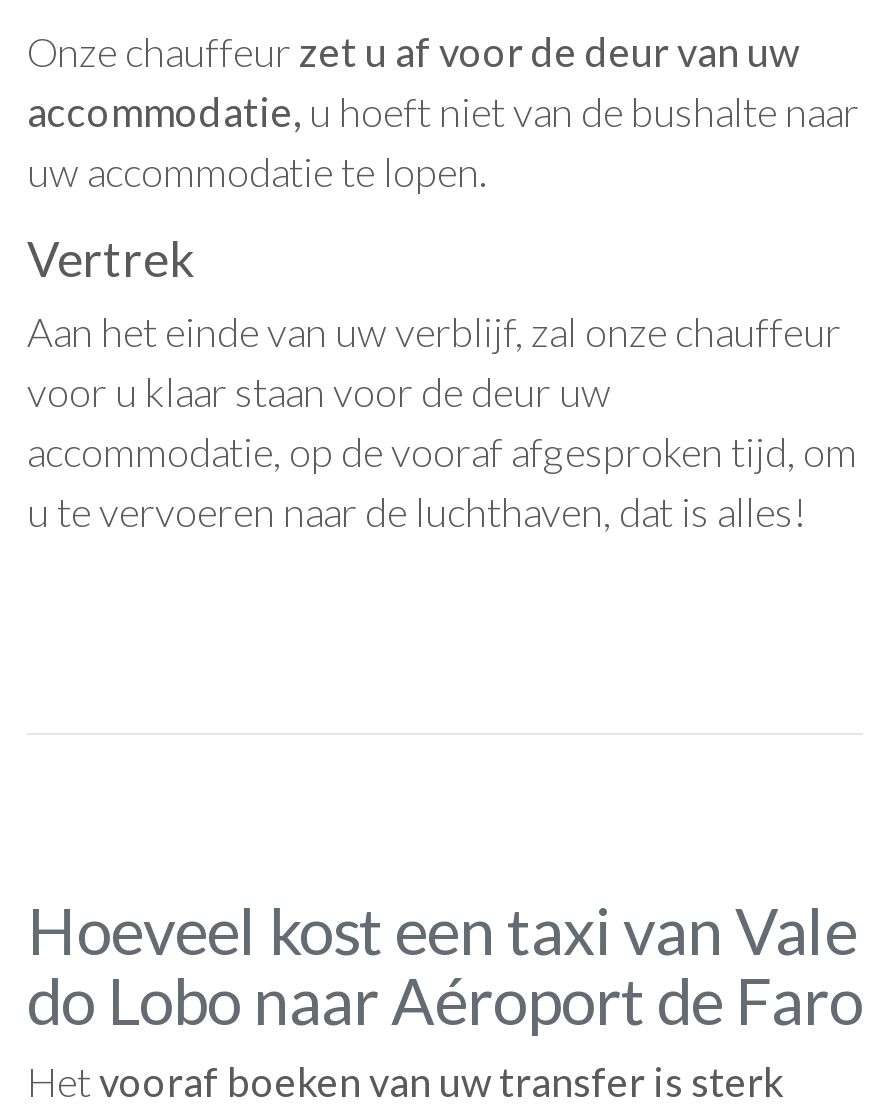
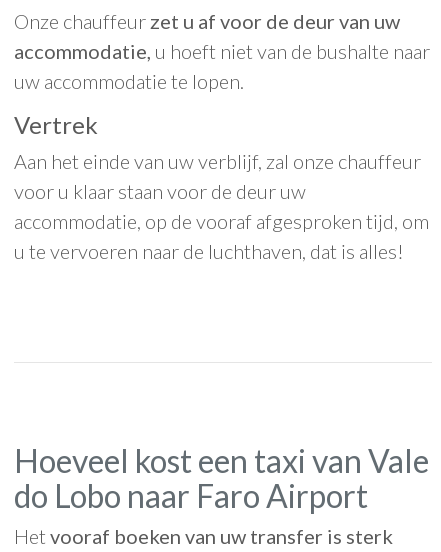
[27,962,863,1040] do Lobo naar Aéroport de Faro -> [14,476,368,515] do Lobo naar Faro Airport

